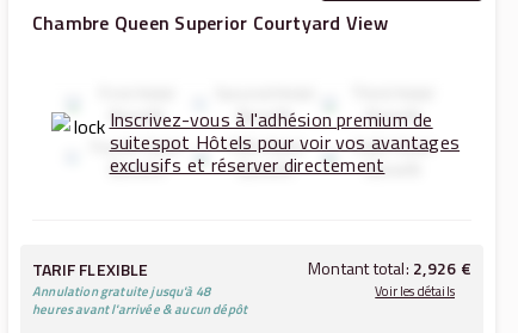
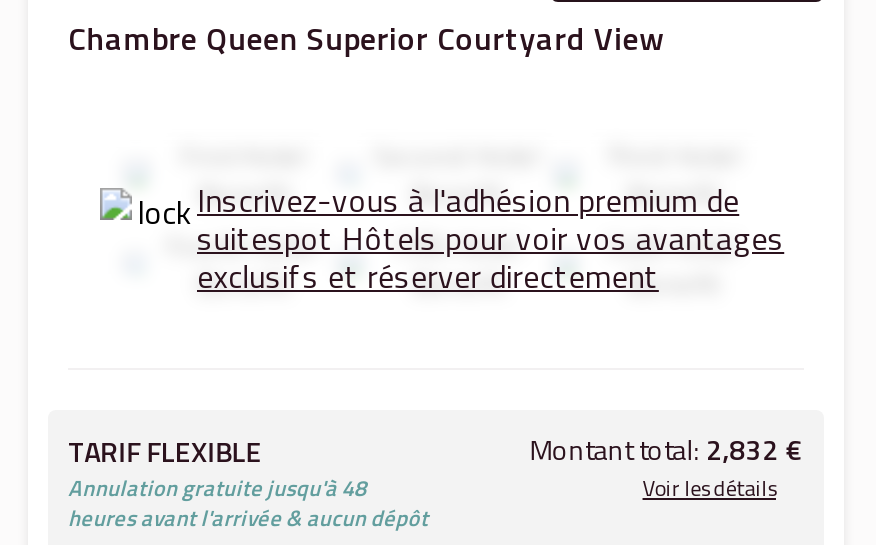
[308,255,471,280] Montant total: 2,926 € -> [530,428,804,470] Montant total: 2,832 €

